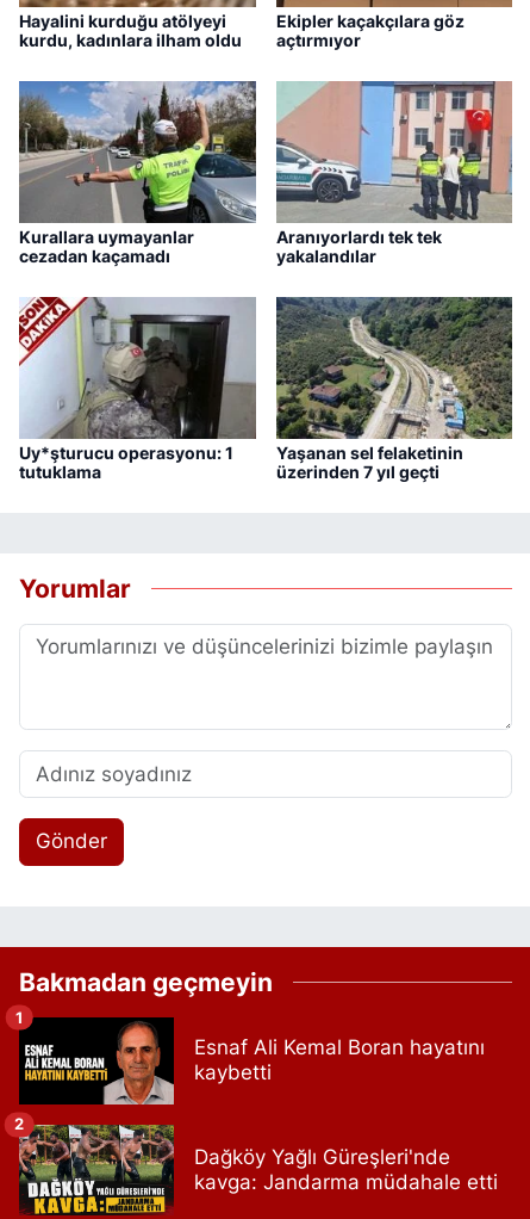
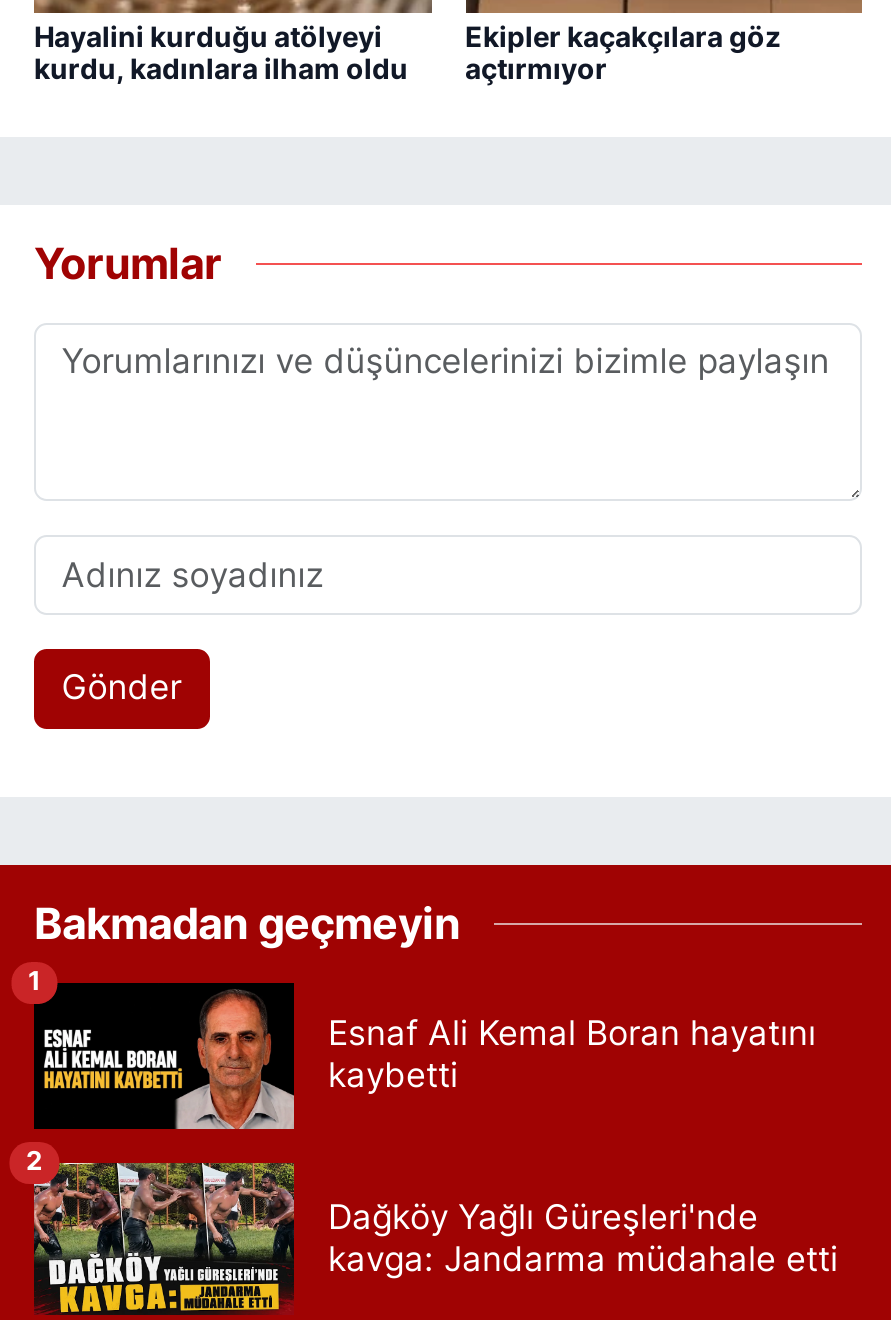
[18,80,256,266] [image] | Kurallara uymayanlar | cezadan kaçamadı -> none
[275,80,512,266] [image] | Aranıyorlardı tek tek | yakalandılar -> none
[18,296,256,482] [image] | Uy*şturucu operasyonu: 1 | tutuklama -> none
[275,293,513,482] [image] | Yaşanan sel felaketinin | üzerinden 7 yıl geçti -> none

